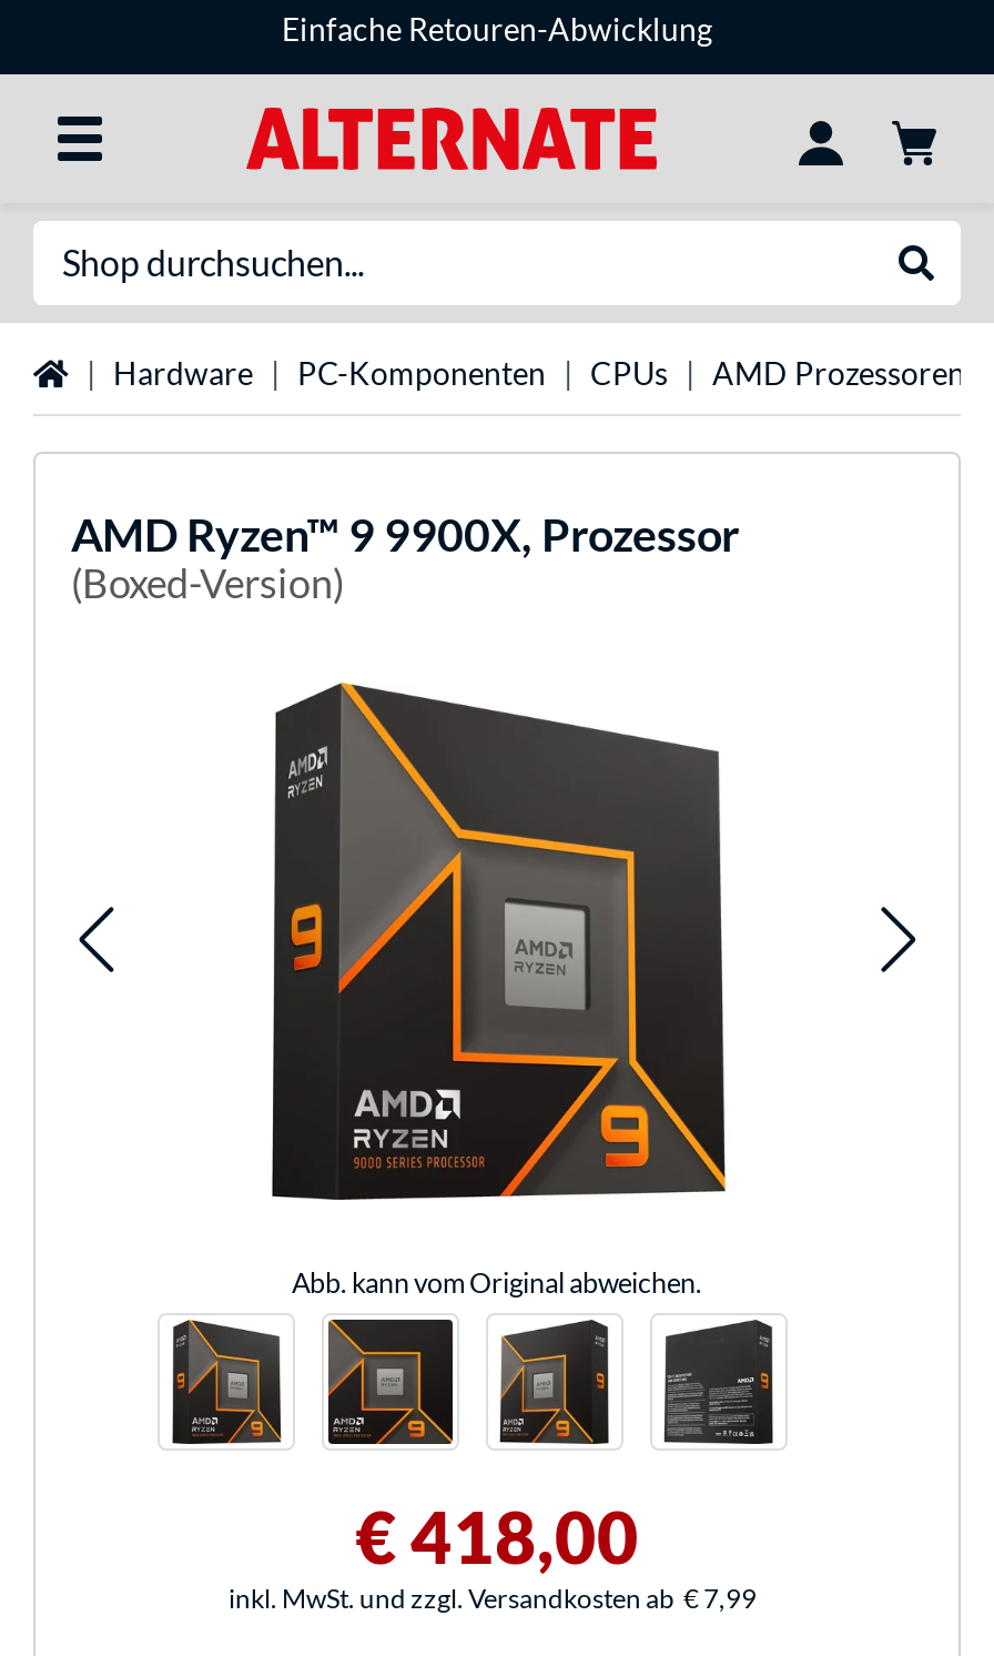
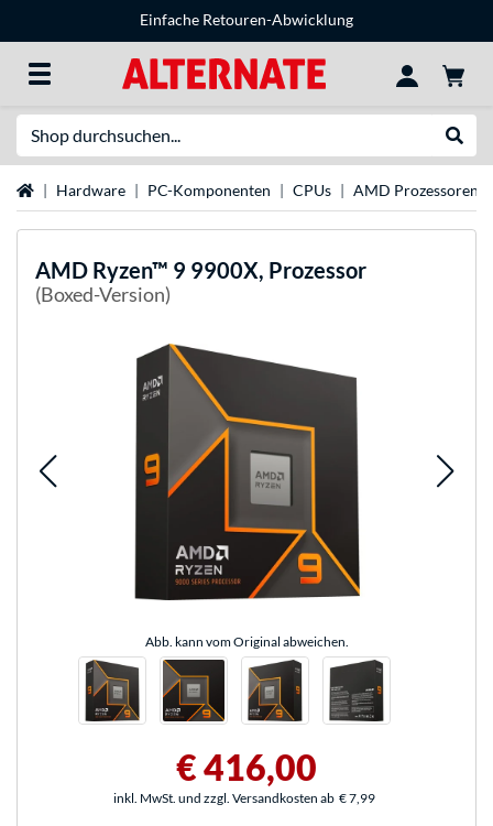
[355,1493,639,1580] € 418,00 -> [176,746,317,789] € 416,00

